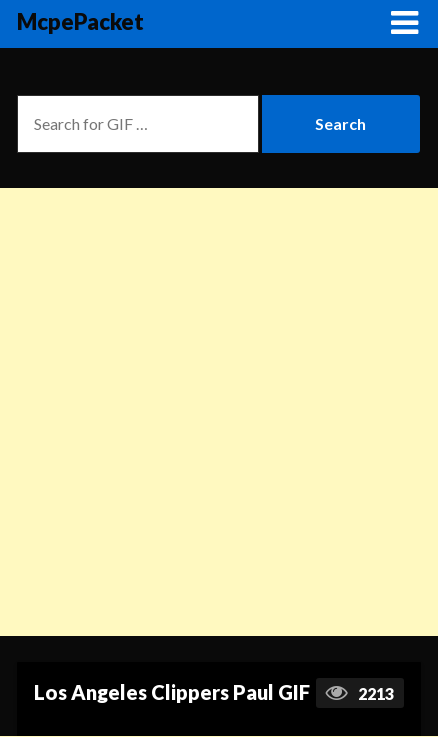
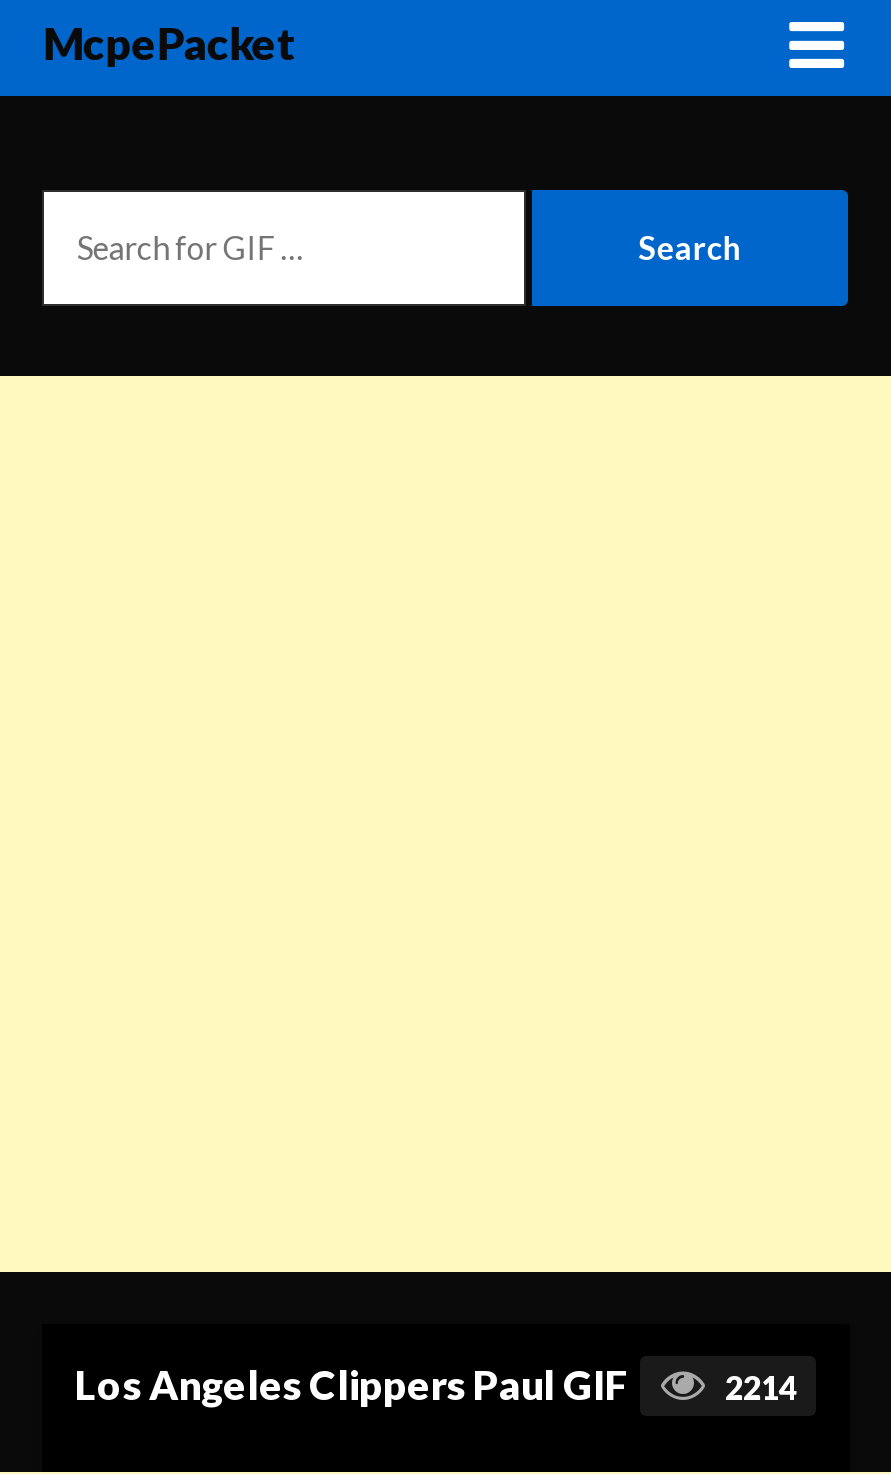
[358,684,394,703] 2213 -> [725,1368,797,1406] 2214

